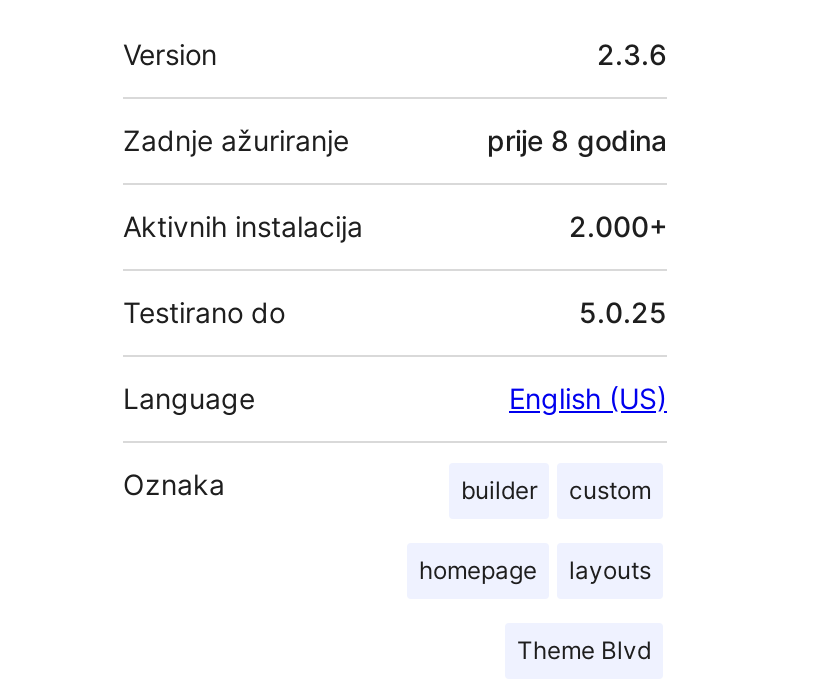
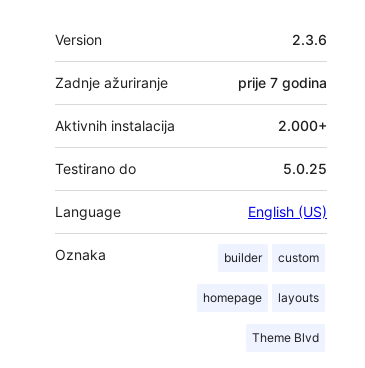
[487,124,667,158] prije 8 godina -> [238,74,327,91] prije 7 godina

